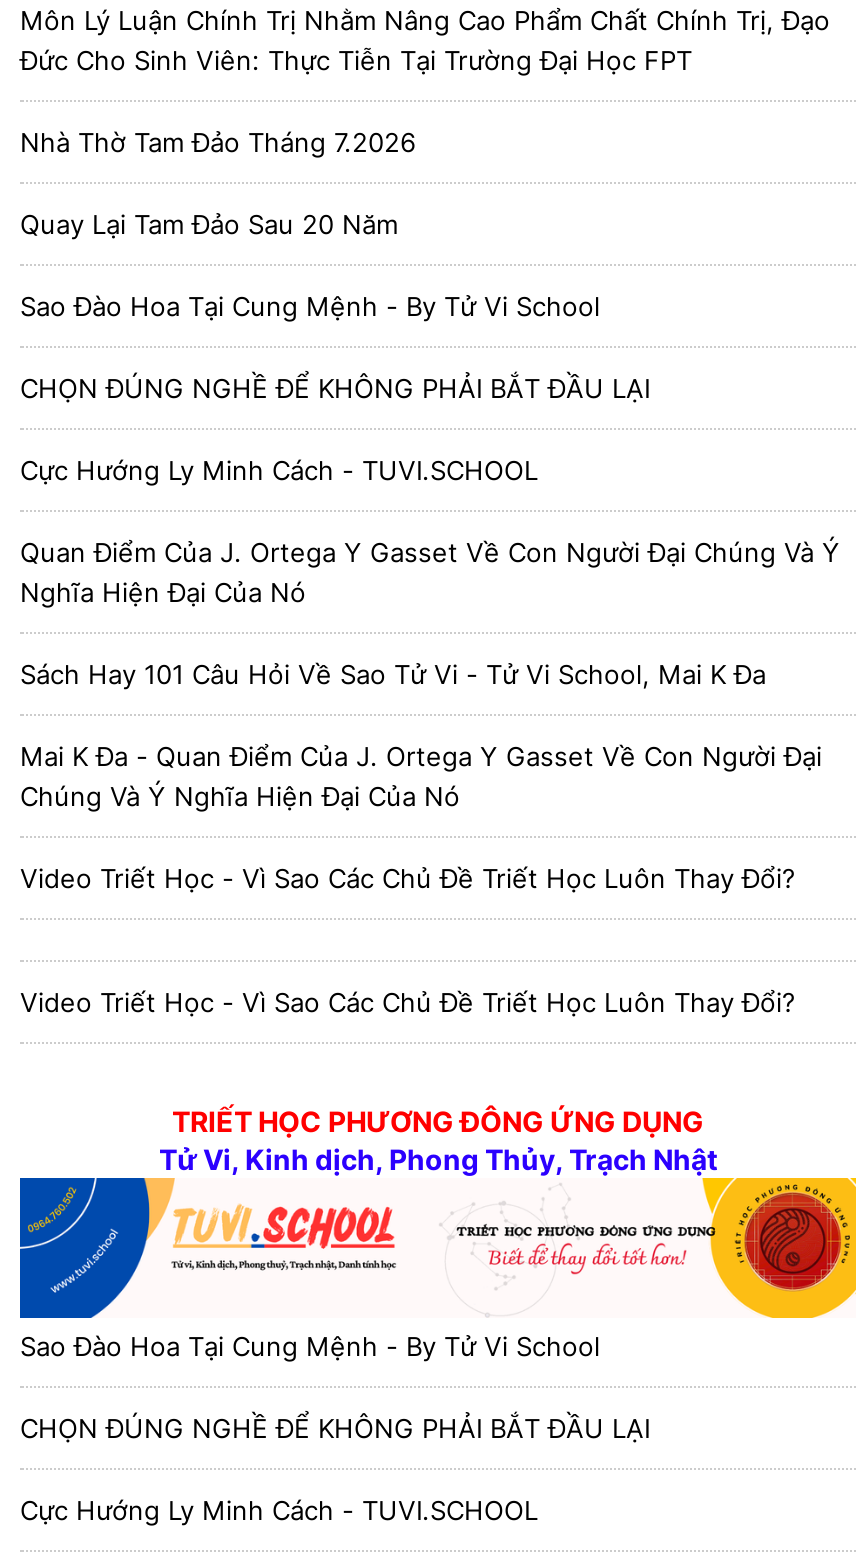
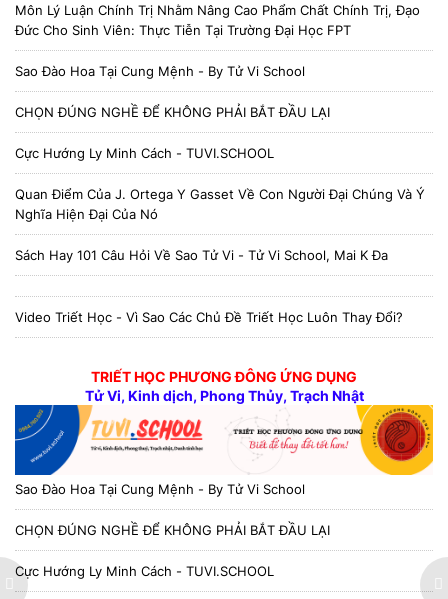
[20,126,416,240] Nhà Thờ Tam Đảo Tháng 7.2026 | Quay Lại Tam Đảo Sau 20 Năm -> none
[20,740,822,894] Mai K Đa - Quan Điểm Của J. Ortega Y Gasset Về Con Người Đại | Chúng Và Ý Nghĩa Hiện Đại Của Nó | Video Triết Học - Vì Sao Các Chủ Đề Triết Học Luôn Thay Đổi? -> none

